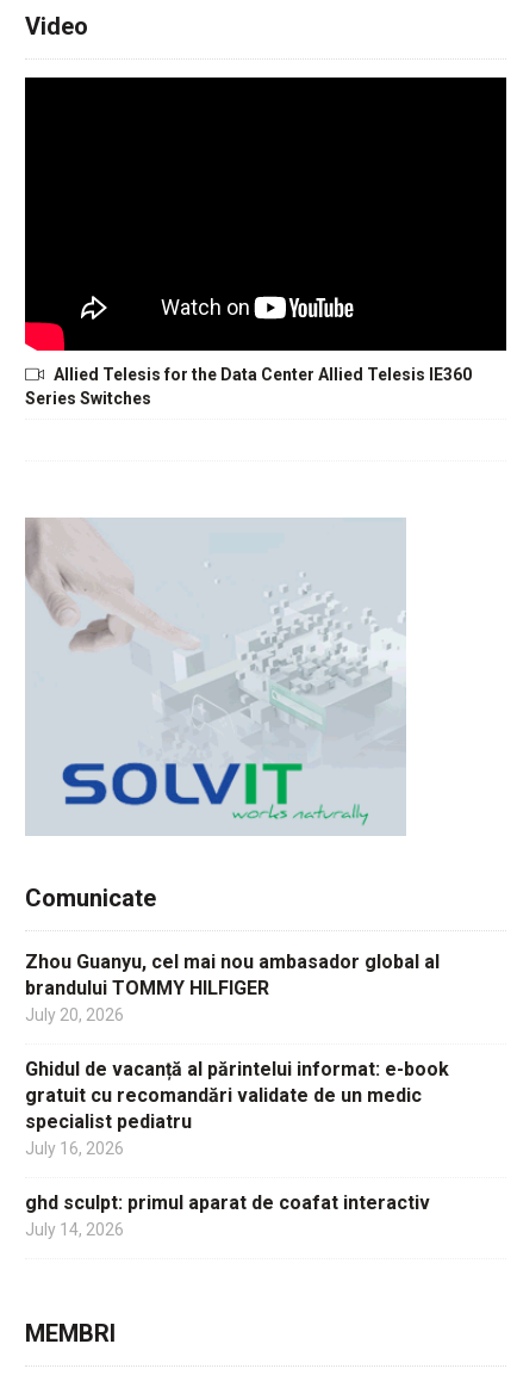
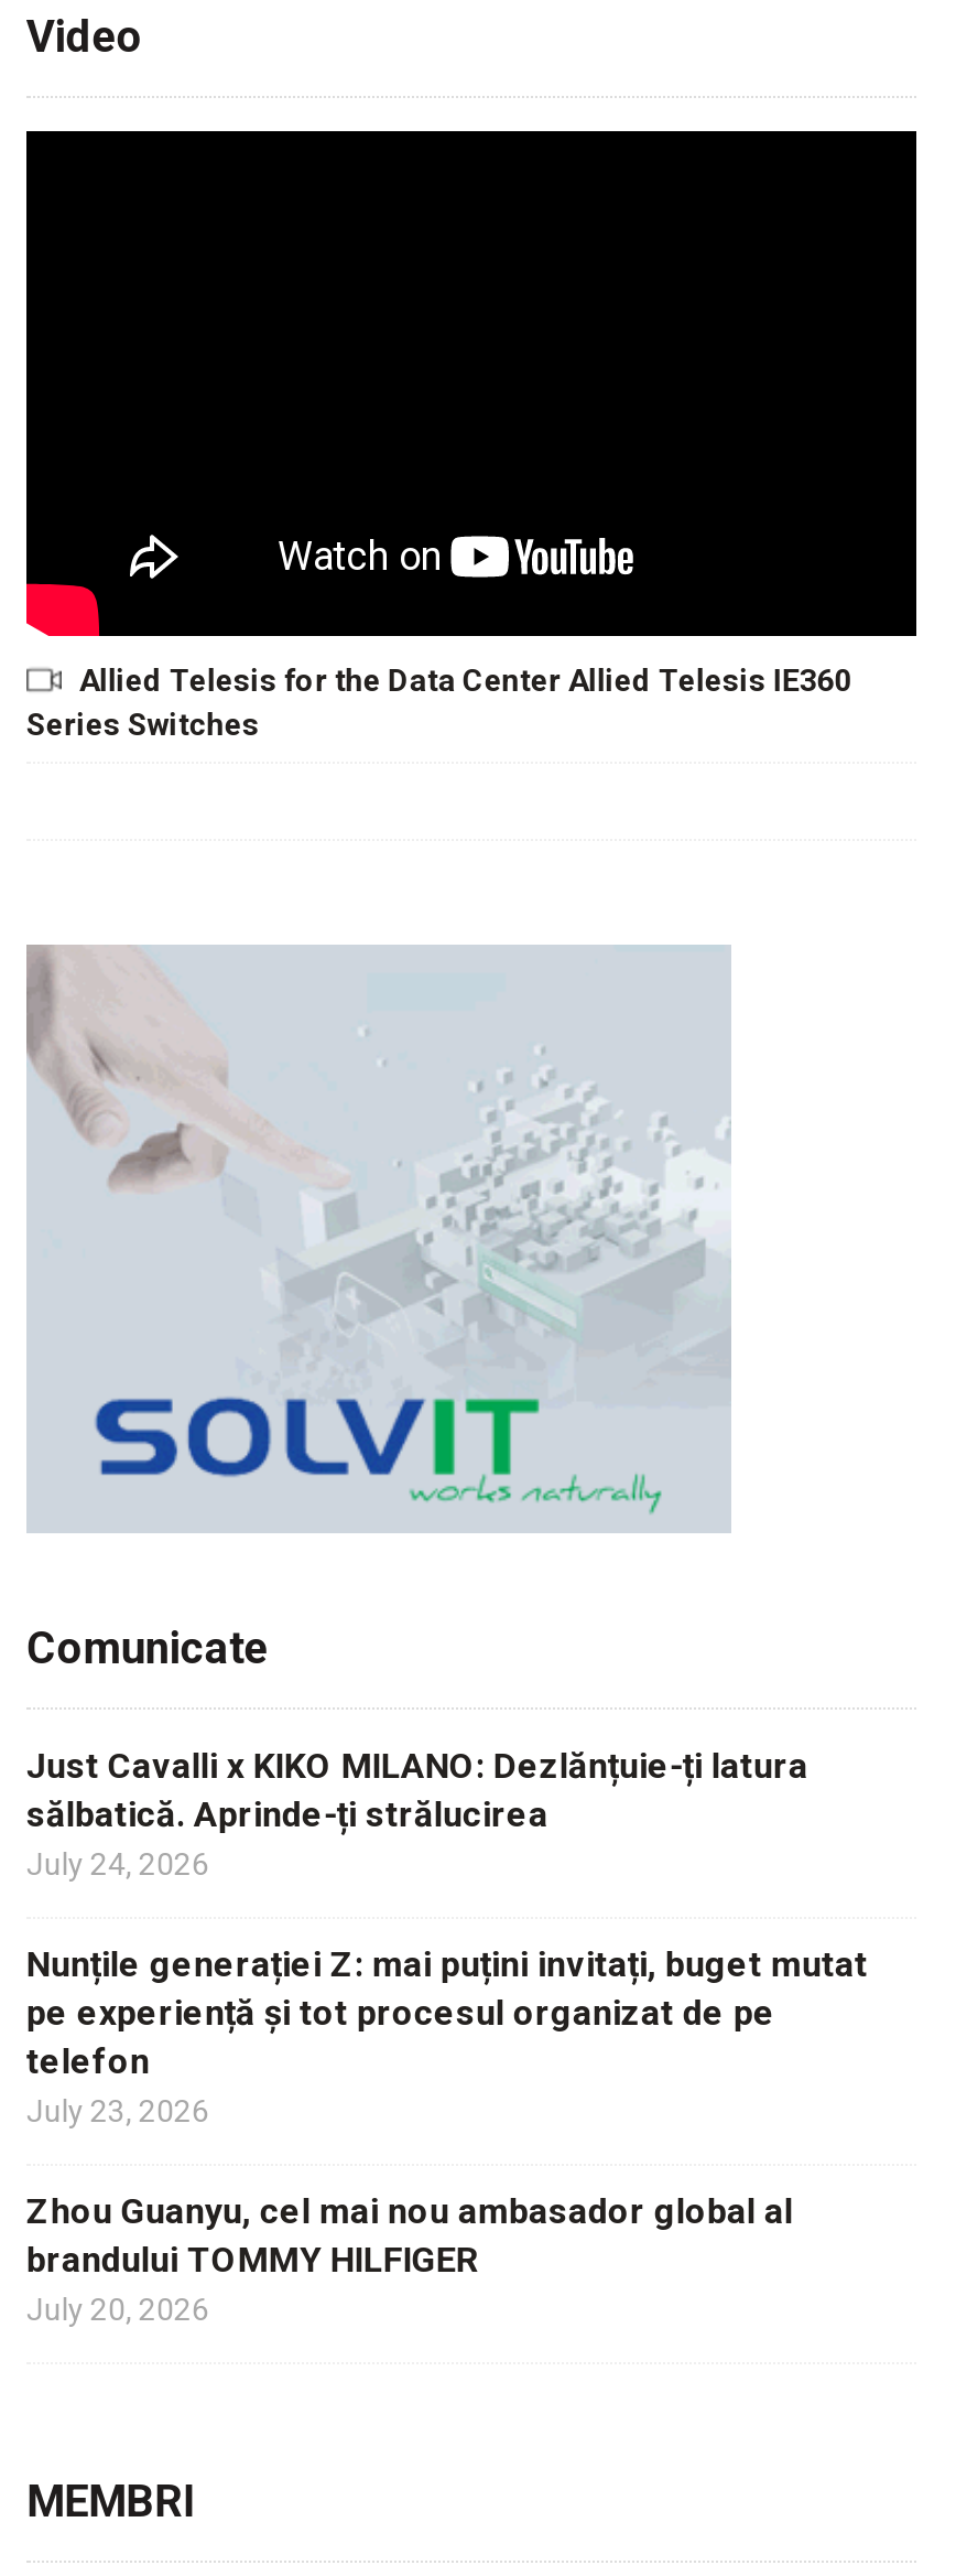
none -> [26,1744,868,2128] Just Cavalli x KIKO MILANO: Dezlănțuie-ți latura | sălbatică. Aprinde-ți strălucirea | July 24, 2026 | Nunțile generației Z: mai puțini invitați, buget mutat | pe experiență și tot procesul organizat de pe | telefon | July 23, 2026
moved [25,950,439,1024] -> [26,2189,793,2326]: Zhou Guanyu, cel mai nou ambasador global al | brandului TOMMY HILFIGER | July 20, 2026
[25,1057,449,1239] Ghidul de vacanță al părintelui informat: e-book | gratuit cu recomandări validate de un medic | specialist pediatru | July 16, 2026 | ghd sculpt: primul aparat de coafat interactiv | July 14, 2026 -> none

